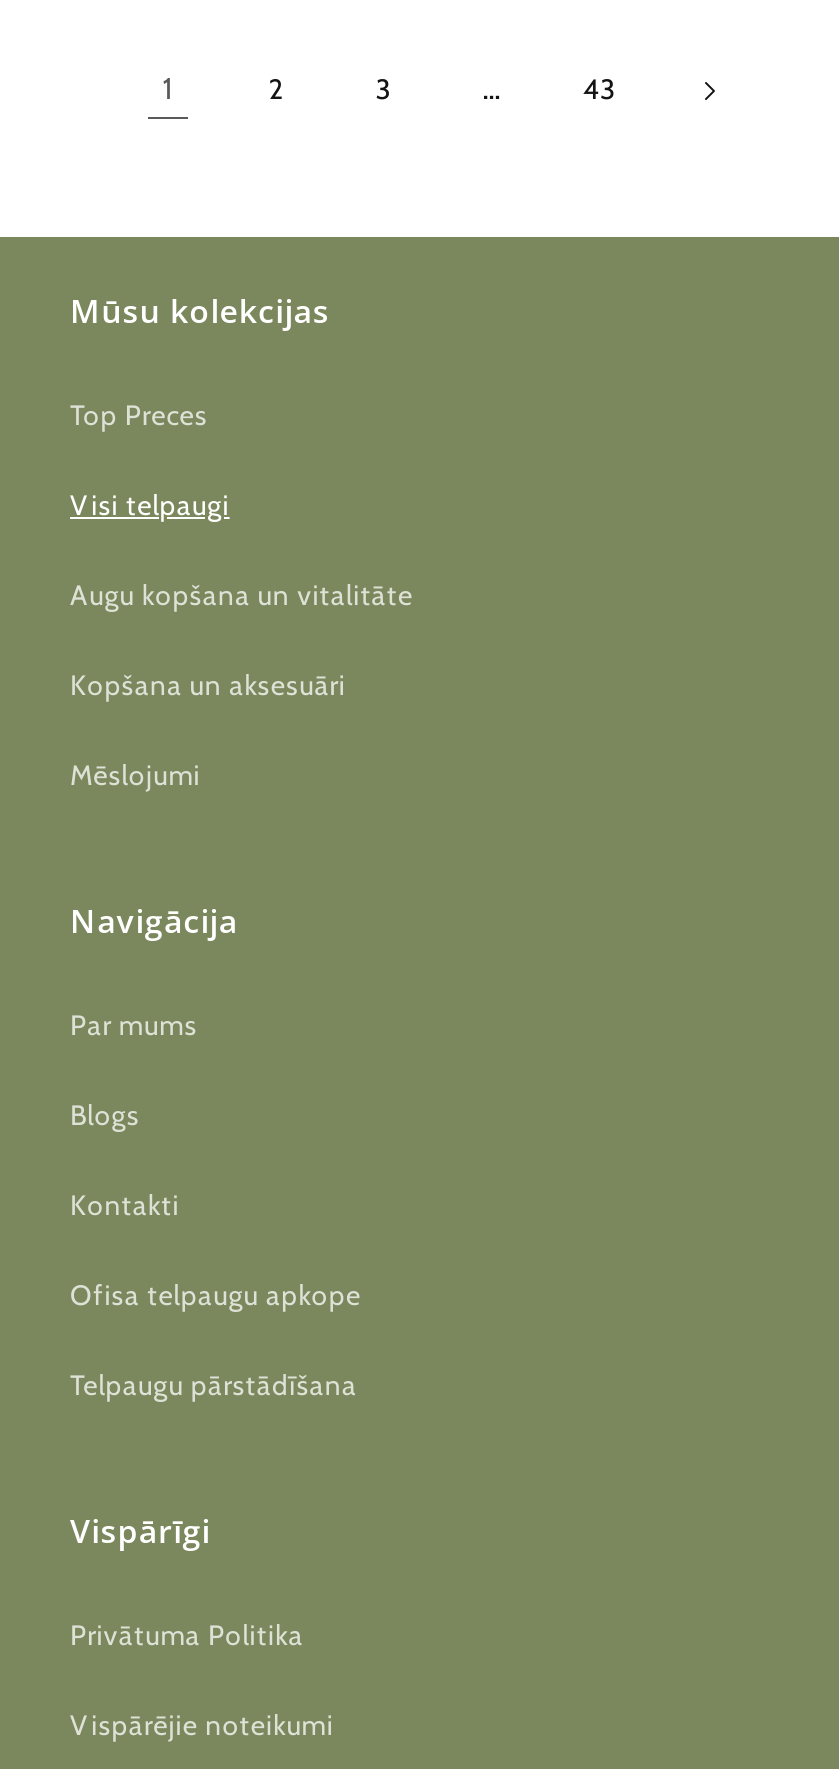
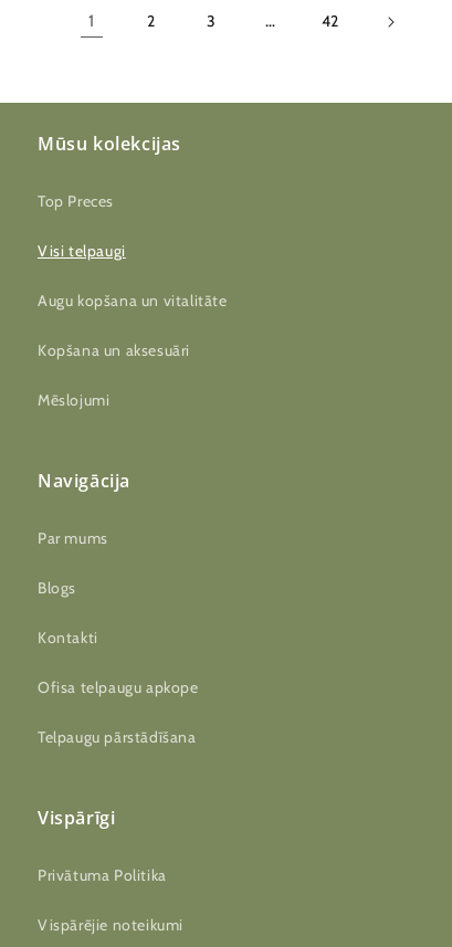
[583,72,617,108] 43 -> [321,11,339,31] 42

